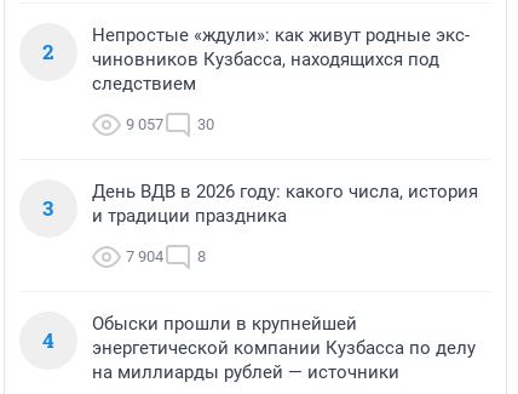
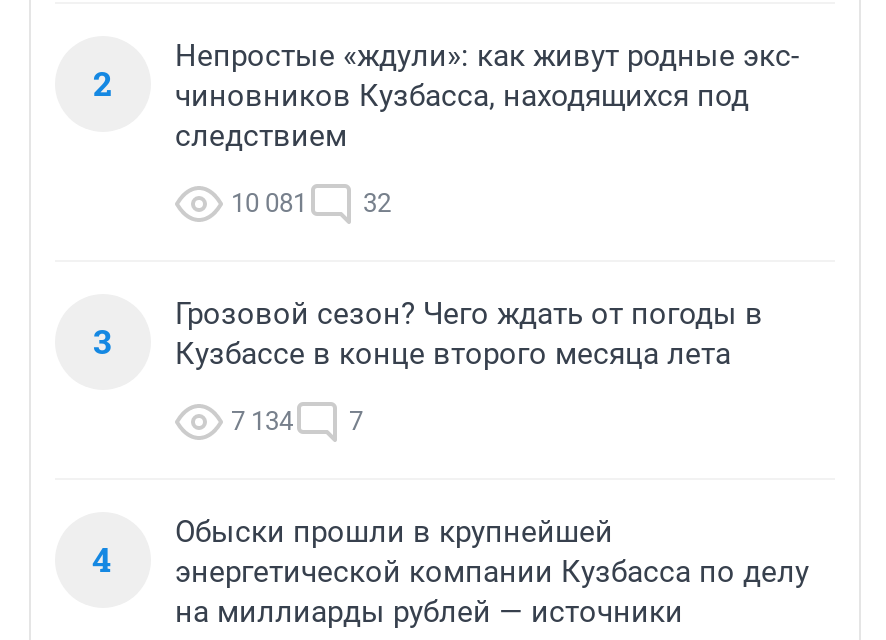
[126,115,163,133] 9 057 -> [231,188,307,218] 10 081
[197,115,214,133] 30 -> [363,188,391,218] 32
[92,181,478,227] День ВДВ в 2026 году: какого числа, история | и традиции праздника -> [175,296,763,372] Грозовой сезон? Чего ждать от погоды в | Кузбассе в конце второго месяца лета
[126,247,206,266] 7 904 | 8 -> [231,406,363,436] 7 134 | 7

